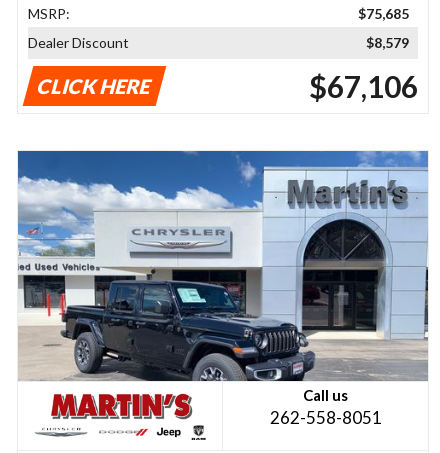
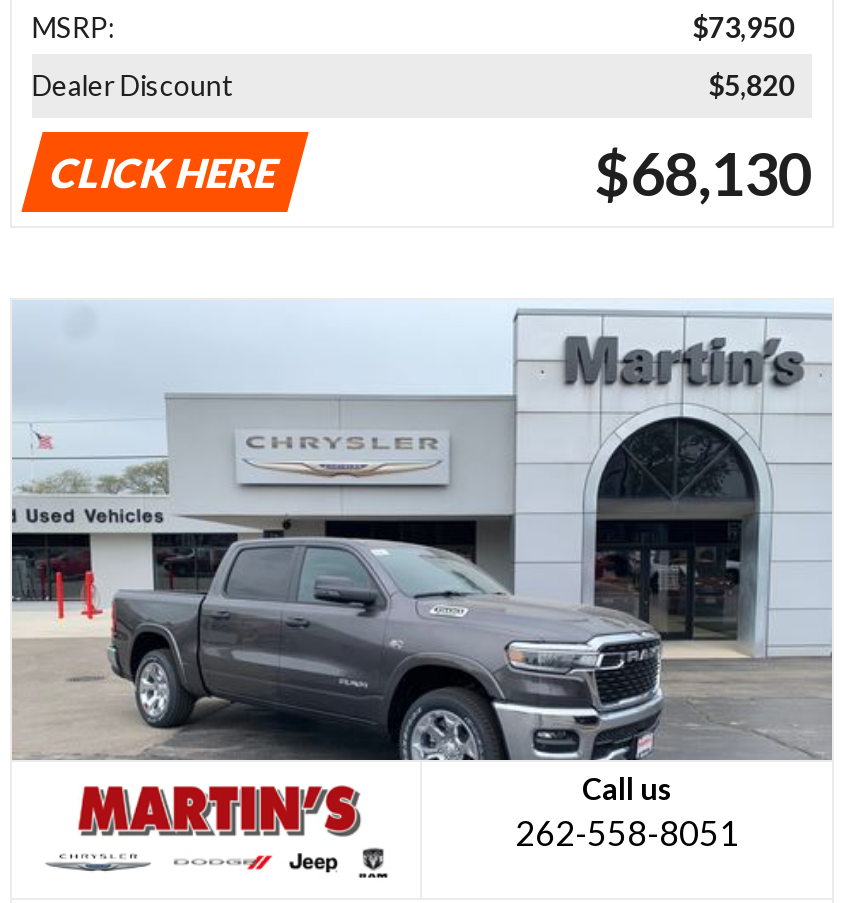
[358,5,418,22] $75,685 -> [692,9,812,43] $73,950
[366,34,418,51] $8,579 -> [708,67,812,101] $5,820
[309,68,418,104] $67,106 -> [594,135,812,207] $68,130
[17,150,429,382] [image] -> [10,301,832,761] [image]

